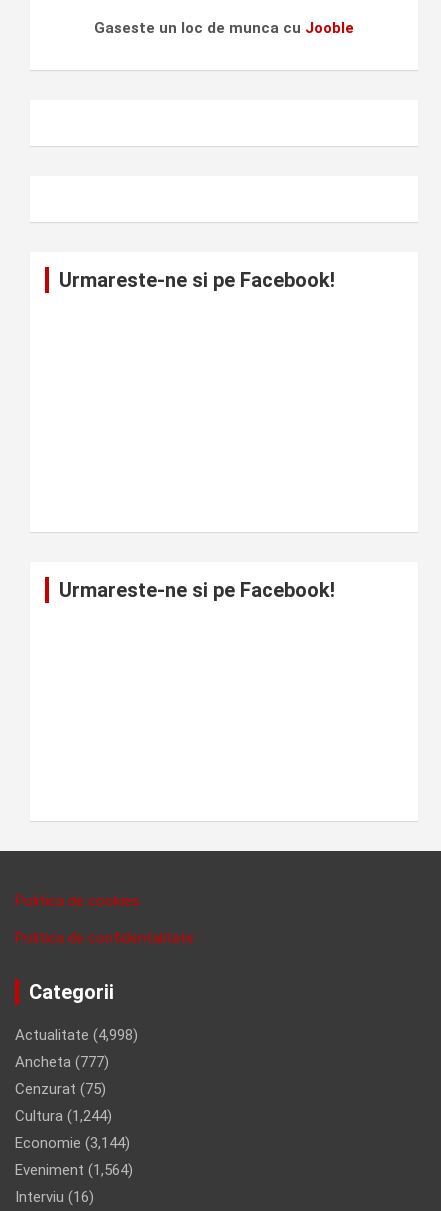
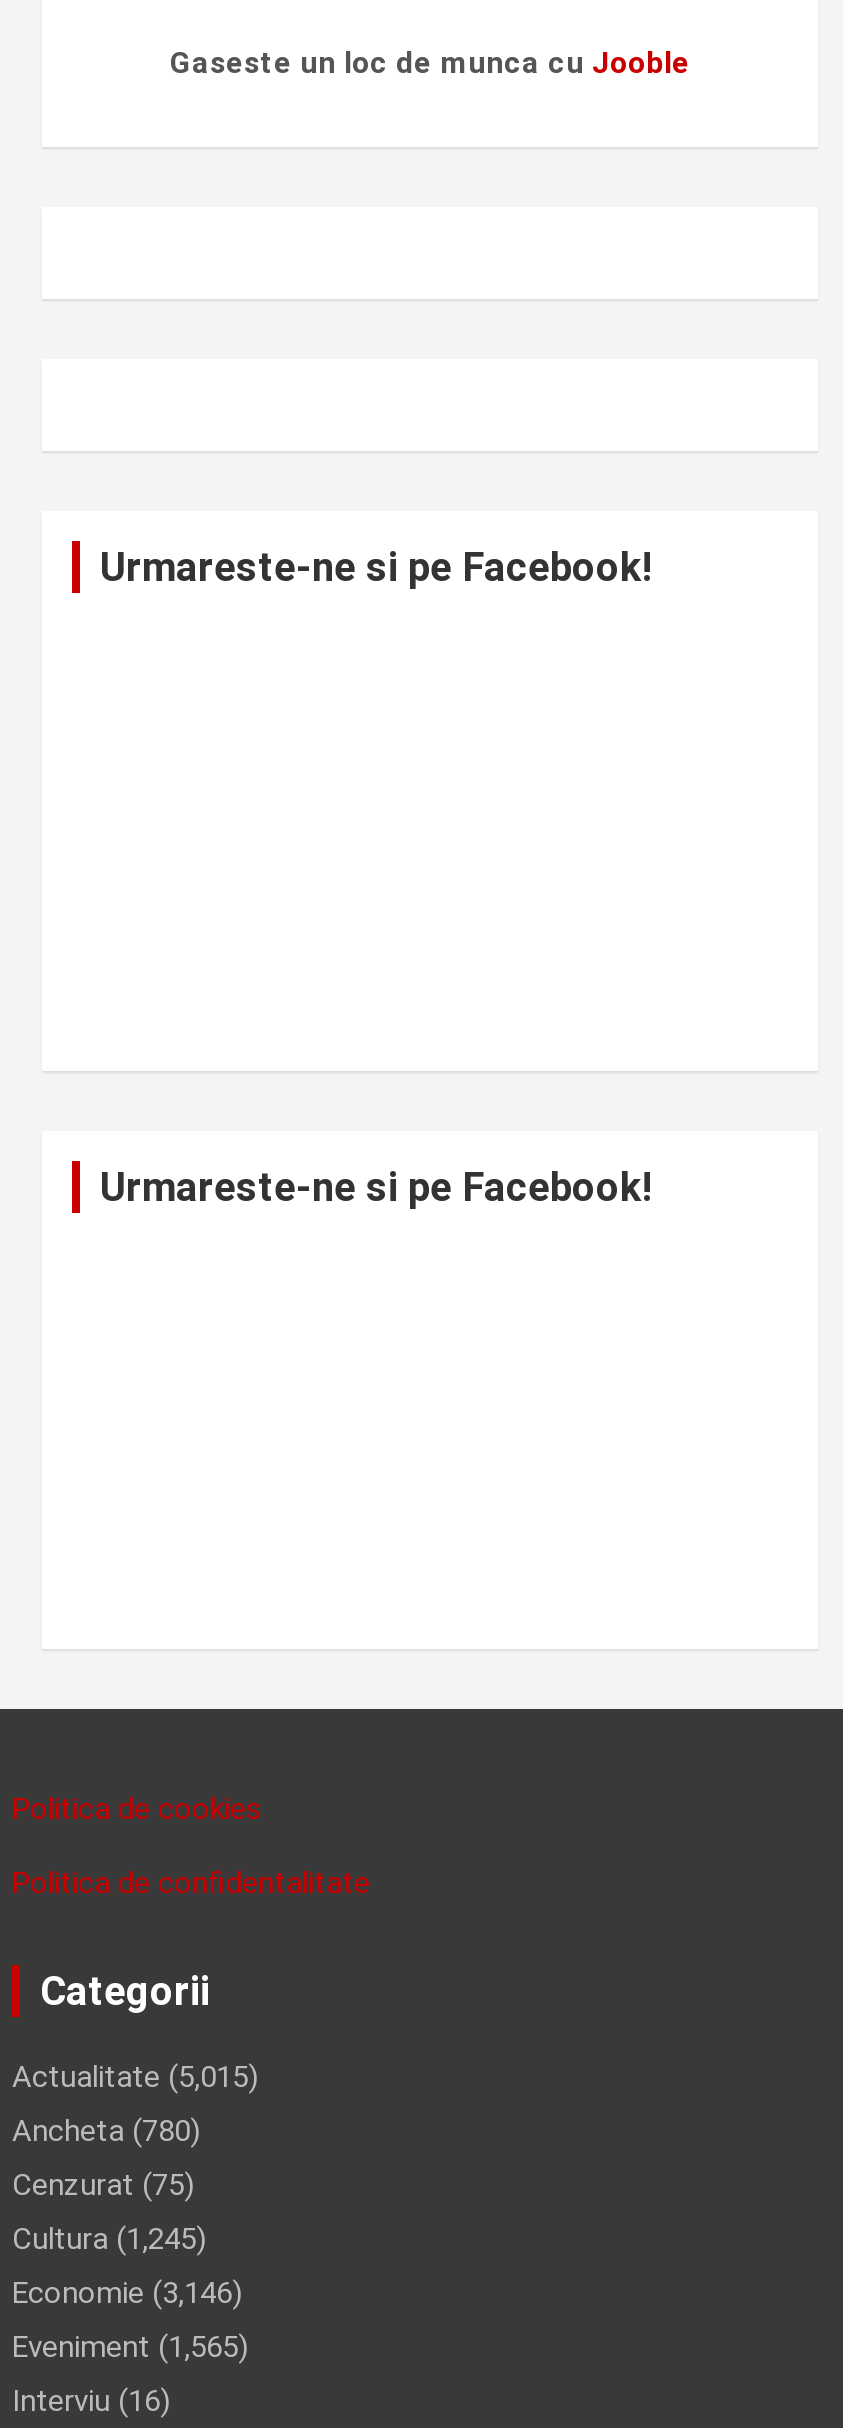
[15,1026,138,1044] Actualitate (4,998) -> [12,2059,258,2095] Actualitate (5,015)
[15,1053,109,1071] Ancheta (777) -> [12,2113,200,2149] Ancheta (780)
[15,1107,112,1125] Cultura (1,244) -> [12,2221,206,2257] Cultura (1,245)
[15,1134,130,1152] Economie (3,144) -> [12,2275,242,2311] Economie (3,146)
[15,1161,133,1179] Eveniment (1,564) -> [12,2329,248,2365] Eveniment (1,565)

